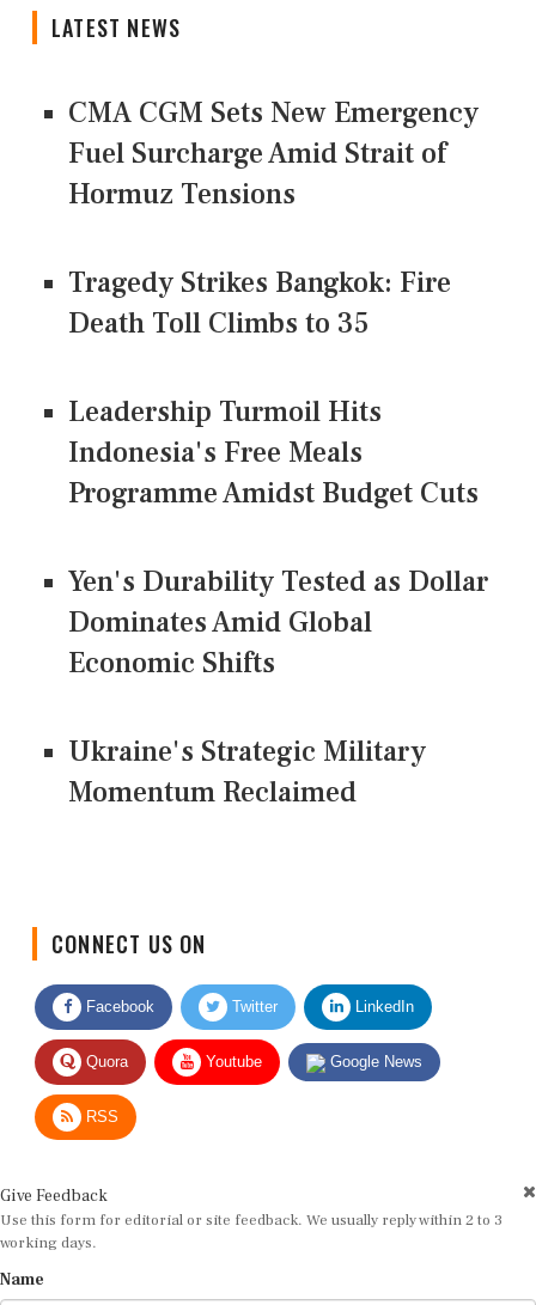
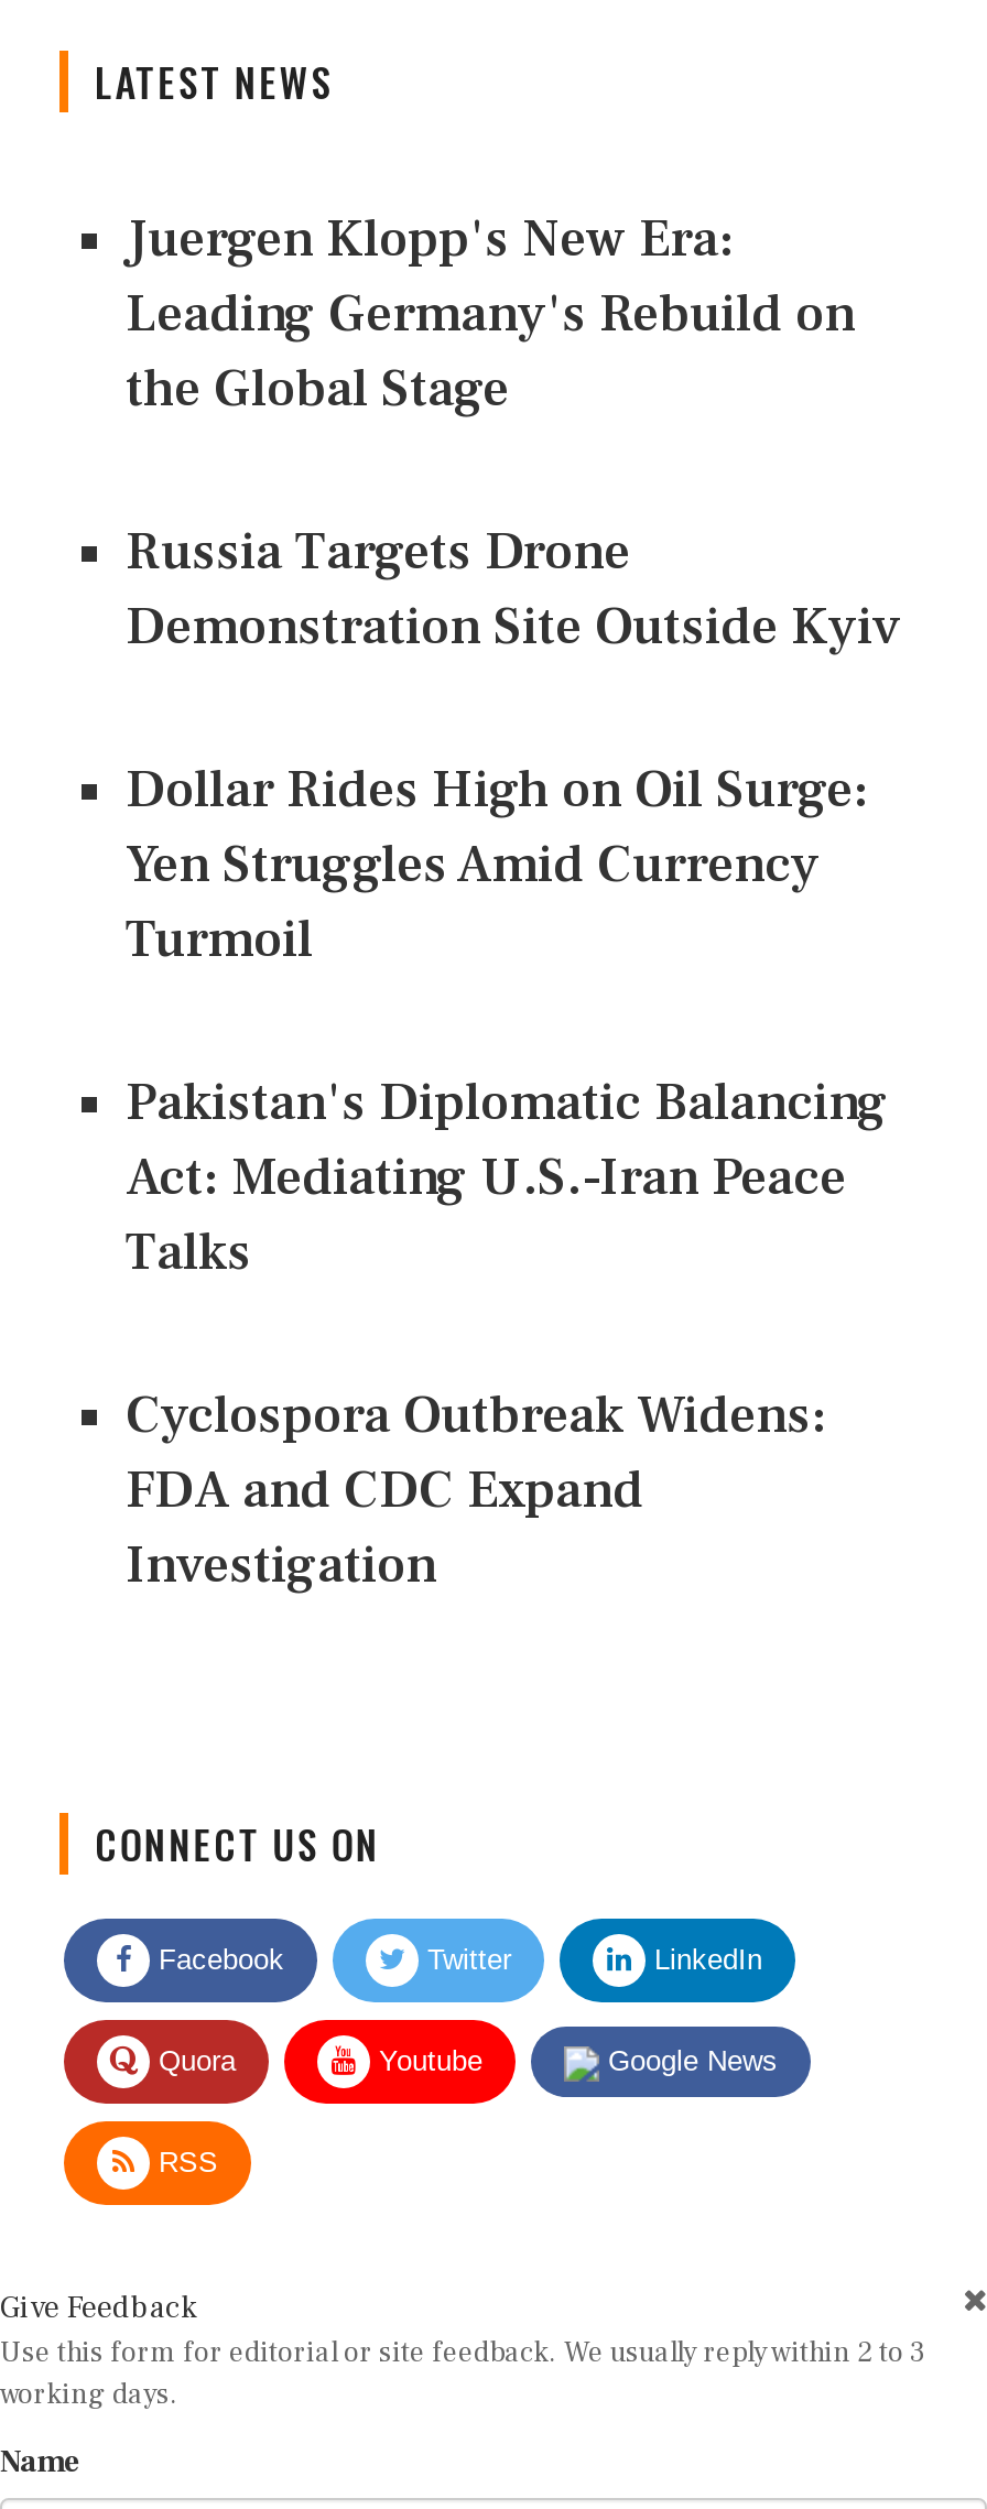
[68,94,479,213] CMA CGM Sets New Emergency | Fuel Surcharge Amid Strait of | Hormuz Tensions -> [126,205,855,423] Juergen Klopp's New Era: | Leading Germany's Rebuild on | the Global Stage
[68,264,451,342] Tragedy Strikes Bangkok: Fire | Death Toll Climbs to 35 -> [126,518,901,661] Russia Targets Drone | Demonstration Site Outside Kyiv
[68,394,479,512] Leadership Turmoil Hits | Indonesia's Free Meals | Programme Amidst Budget Cuts -> [126,756,868,974] Dollar Rides High on Oil Surge: | Yen Struggles Amid Currency | Turmoil
[68,563,488,682] Yen's Durability Tested as Dollar | Dominates Amid Global | Economic Shifts -> [126,1068,888,1286] Pakistan's Diplomatic Balancing | Act: Mediating U.S.-Iran Peace | Talks
[68,733,426,811] Ukraine's Strategic Military | Momentum Reclaimed -> [126,1381,826,1599] Cyclospora Outbreak Widens: | FDA and CDC Expand | Investigation

